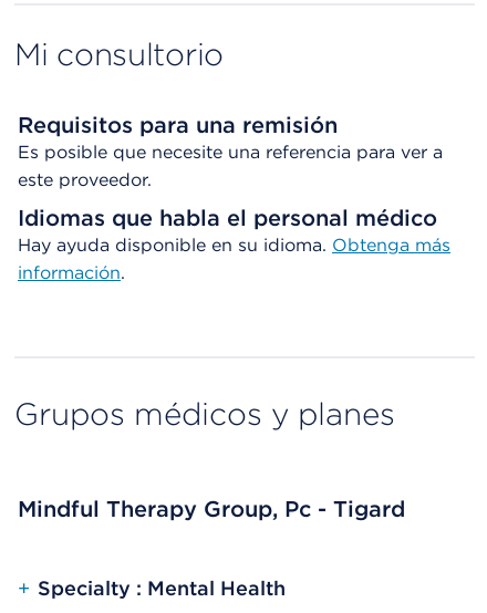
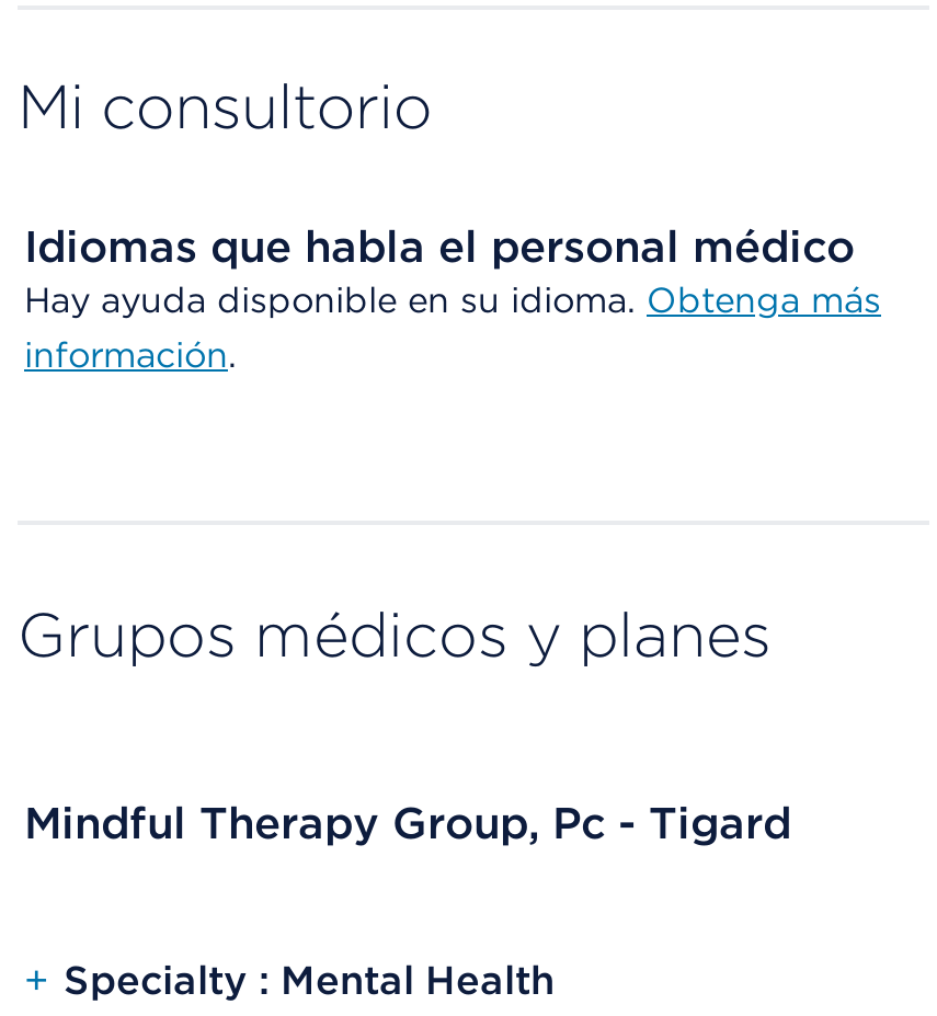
[18,112,443,190] Requisitos para una remisión | Es posible que necesite una referencia para ver a | este proveedor. -> none

